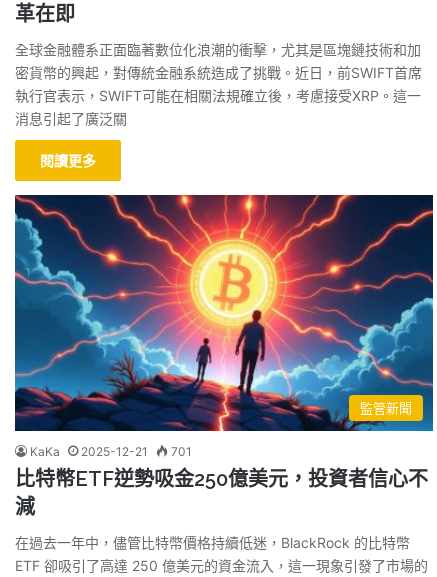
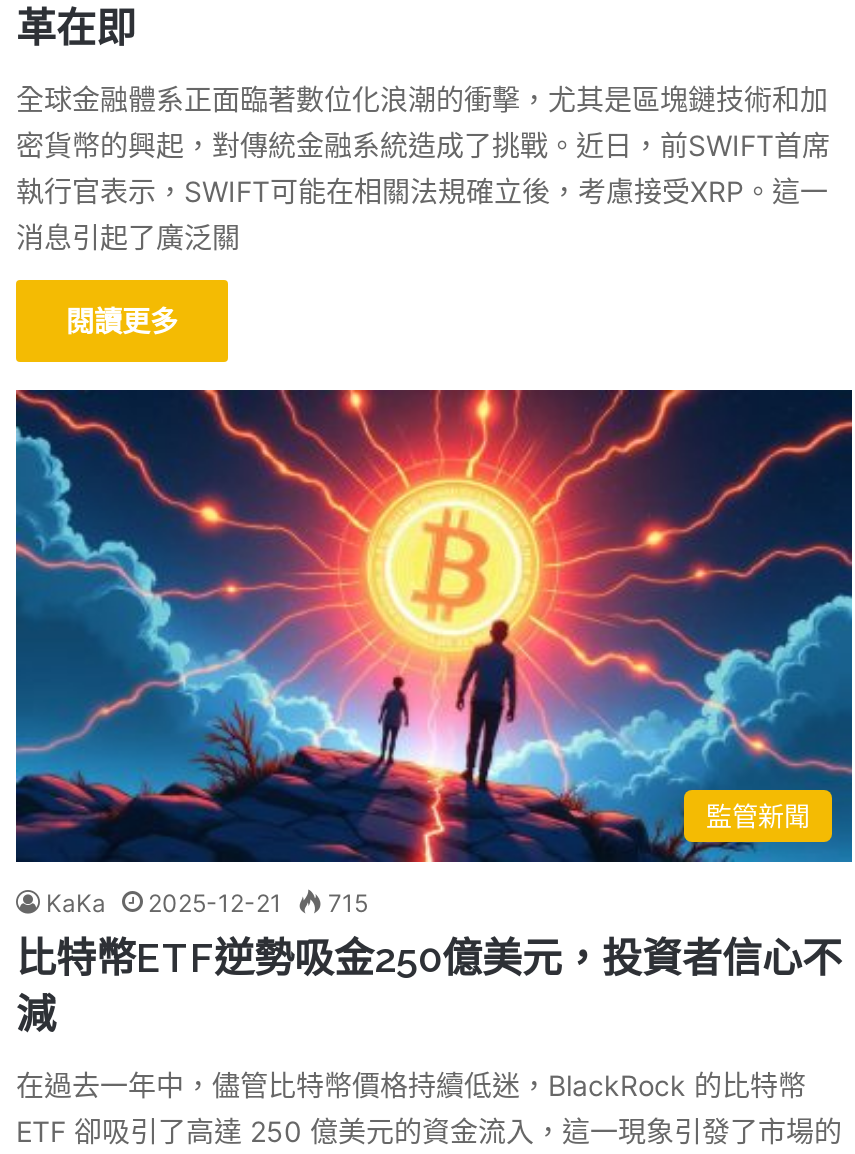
[30,444,192,459] KaKa 2025-12-21 701 -> [46,888,368,918] KaKa 2025-12-21 715

